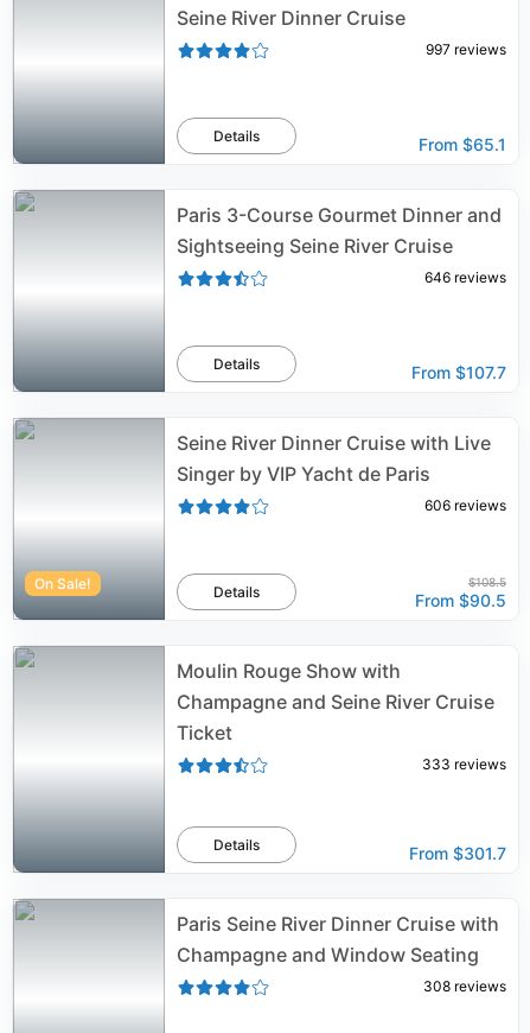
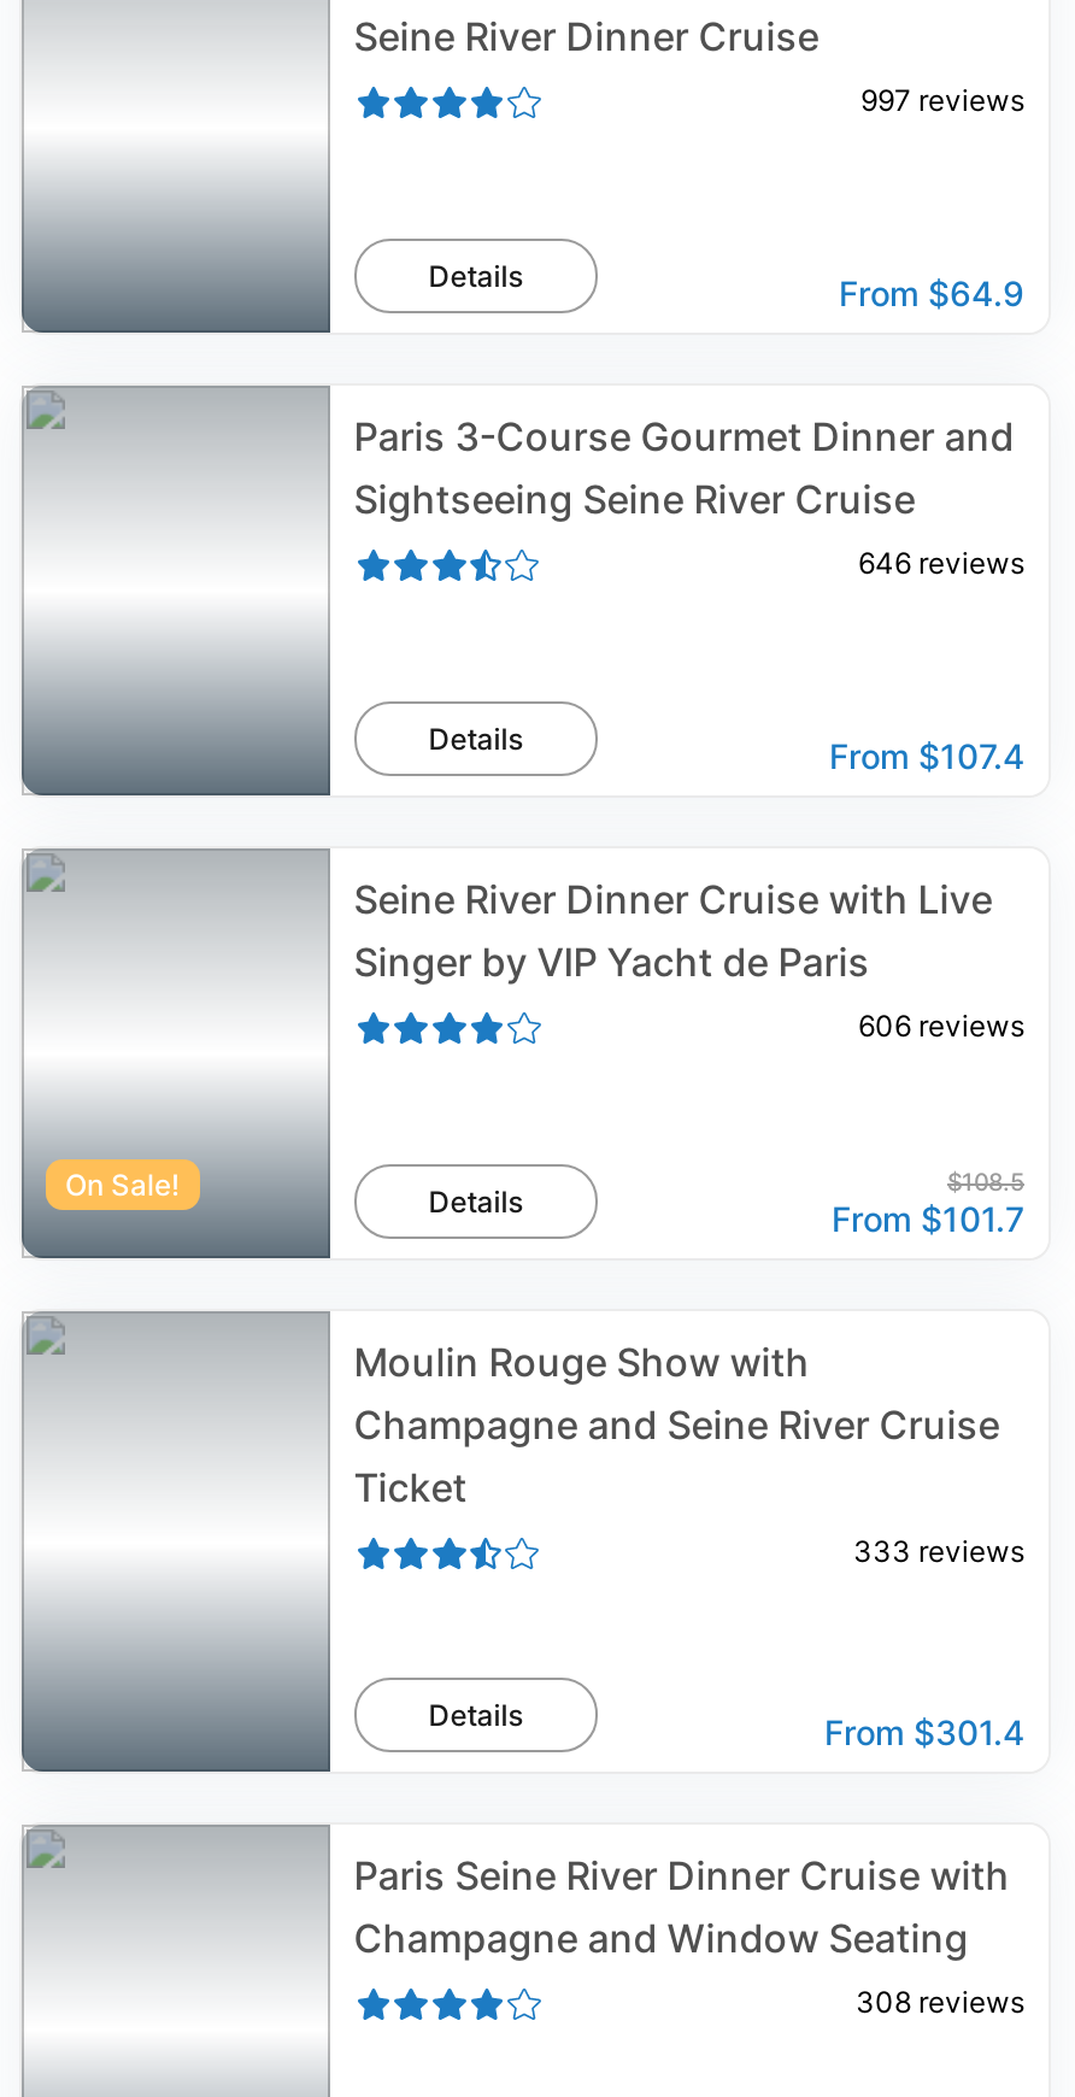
[419,134,506,154] From $65.1 -> [839,272,1024,313] From $64.9
[411,362,506,382] From $107.7 -> [829,735,1024,776] From $107.4
[415,590,506,610] From $90.5 -> [832,1198,1024,1239] From $101.7
[409,843,506,863] From $301.7 -> [824,1711,1024,1752] From $301.4

